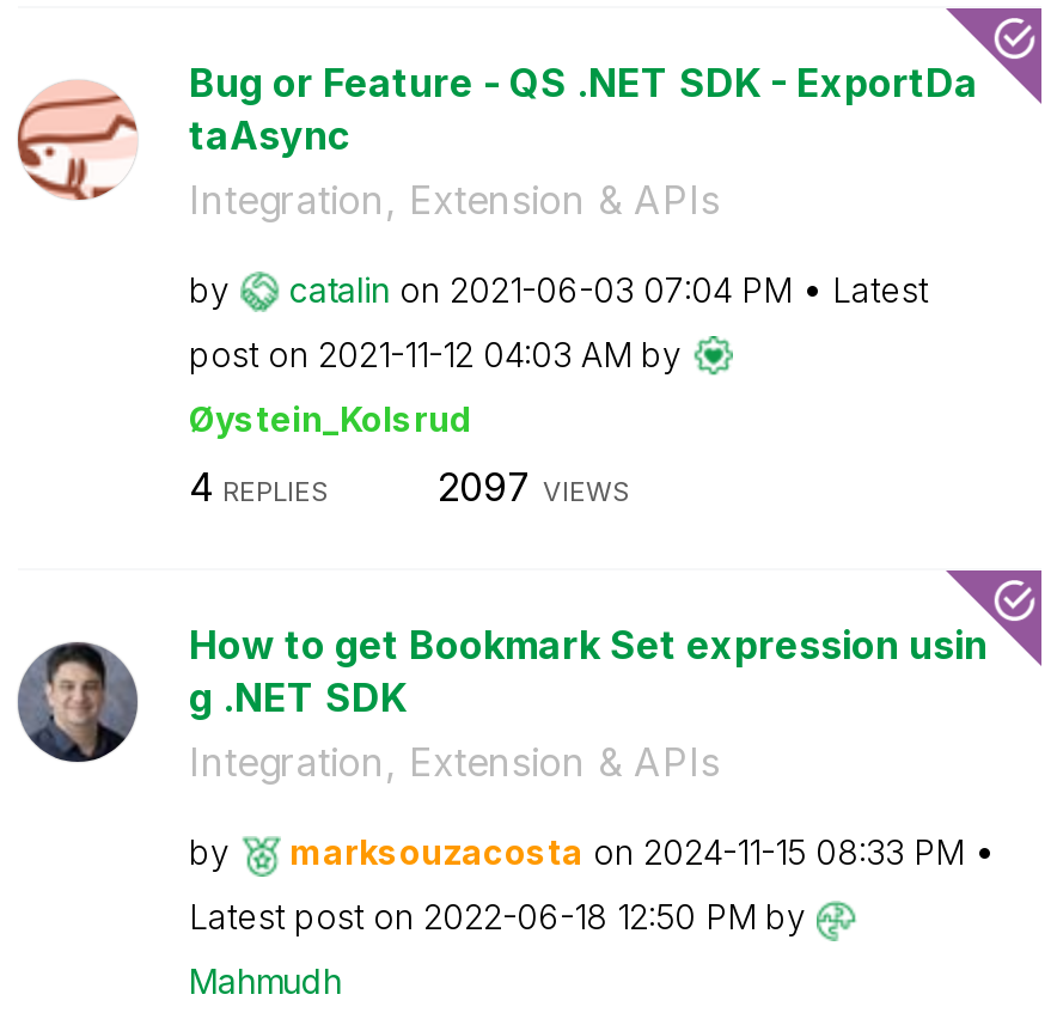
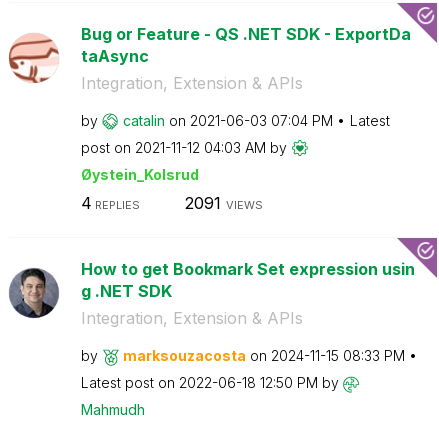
[438,463,631,511] 2097 VIEWS -> [184,193,262,213] 2091 VIEWS

